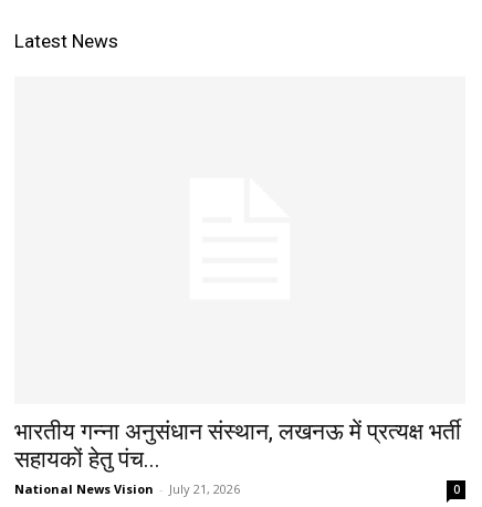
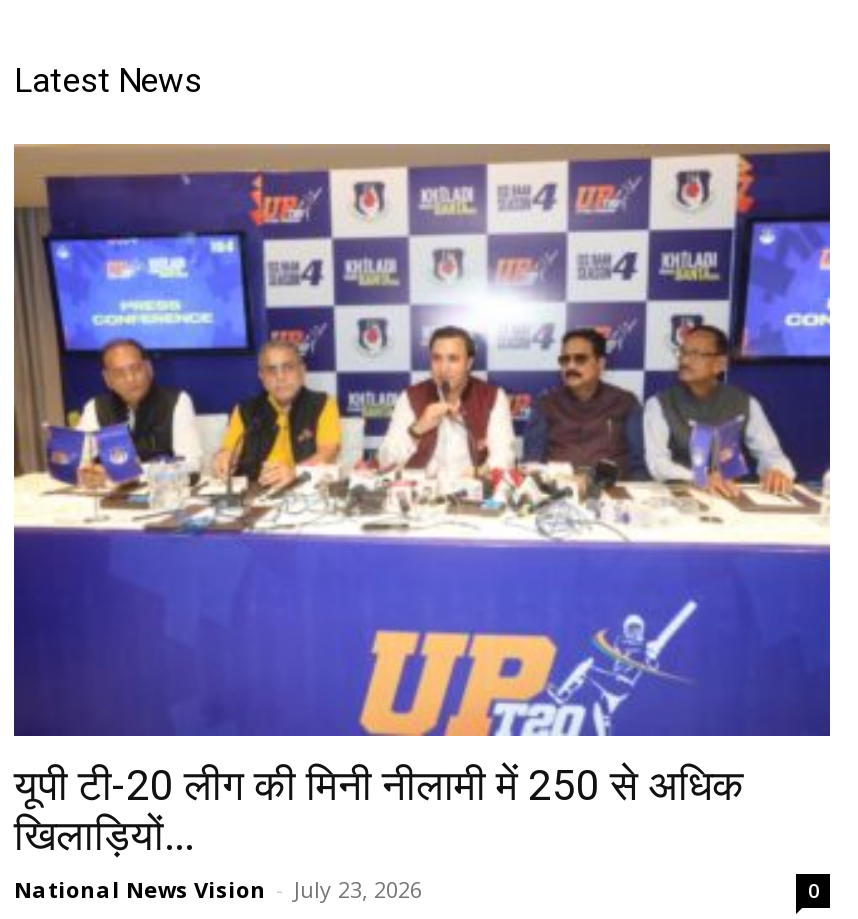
none -> [12,142,832,738] [image]
[14,419,461,497] भारतीय गन्ना अनुसंधान संस्थान, लखनऊ में प्रत्यक्ष भर्ती | सहायकों हेतु पंच... | National News Vision - July 21, 2026 -> [14,762,744,904] यूपी टी-20 लीग की मिनी नीलामी में 250 से अधिक | खिलाड़ियों... | National News Vision - July 23, 2026

